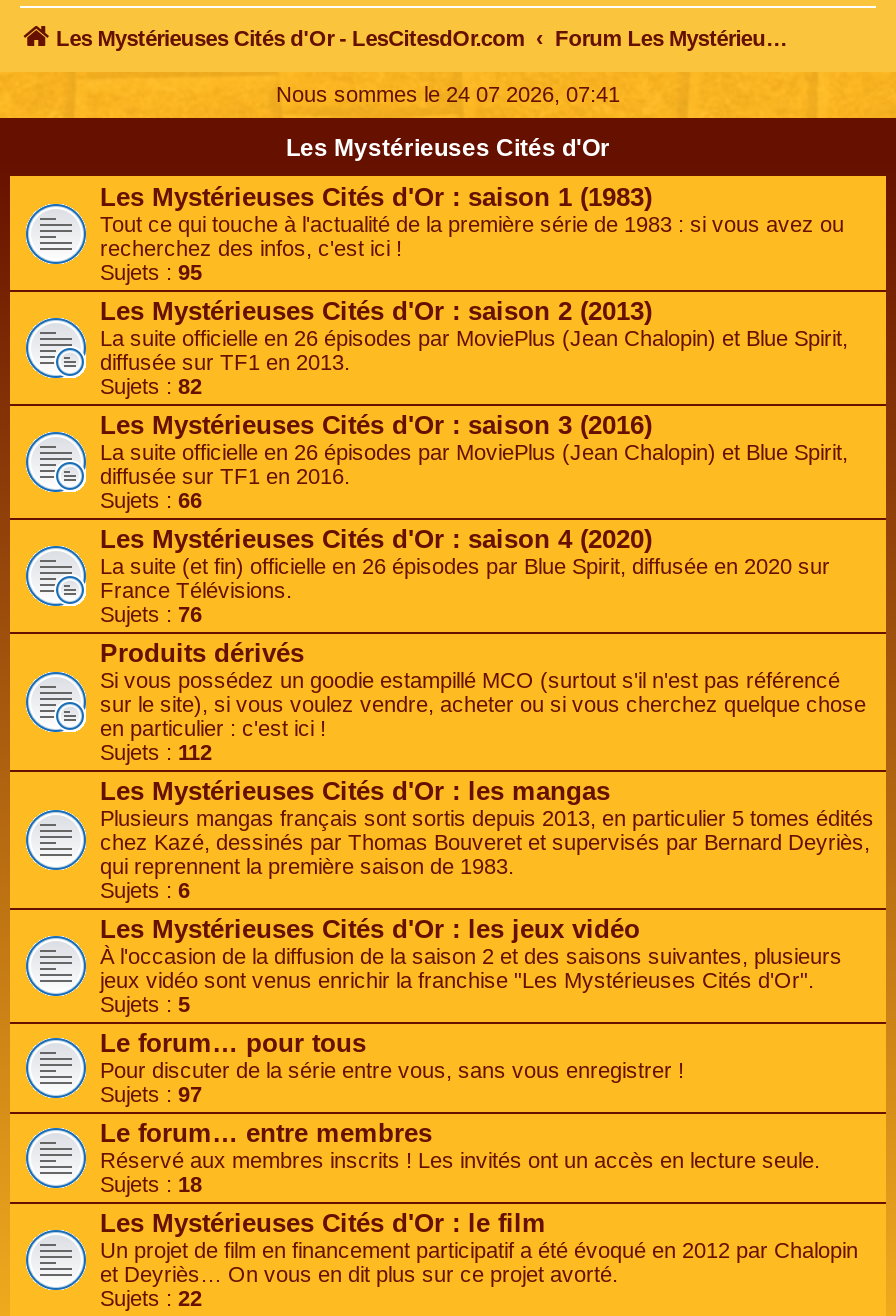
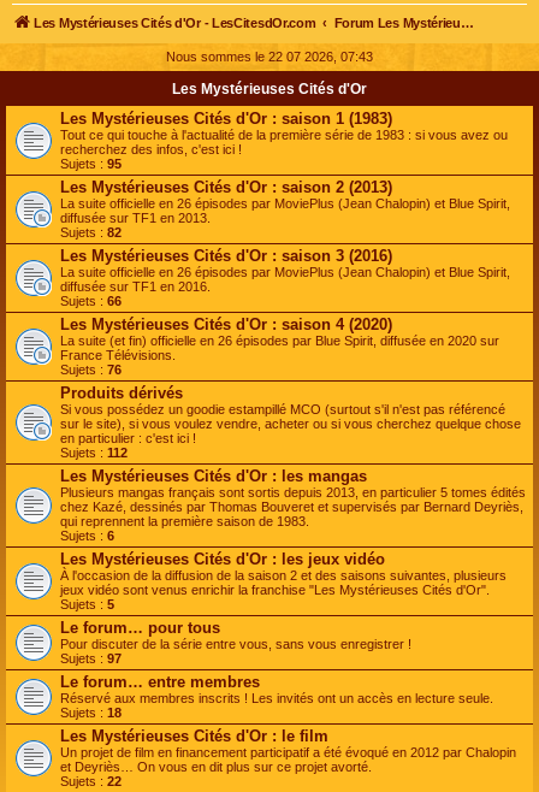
[276,82,620,106] Nous sommes le 24 07 2026, 07:41 -> [166,49,373,64] Nous sommes le 22 07 2026, 07:43

